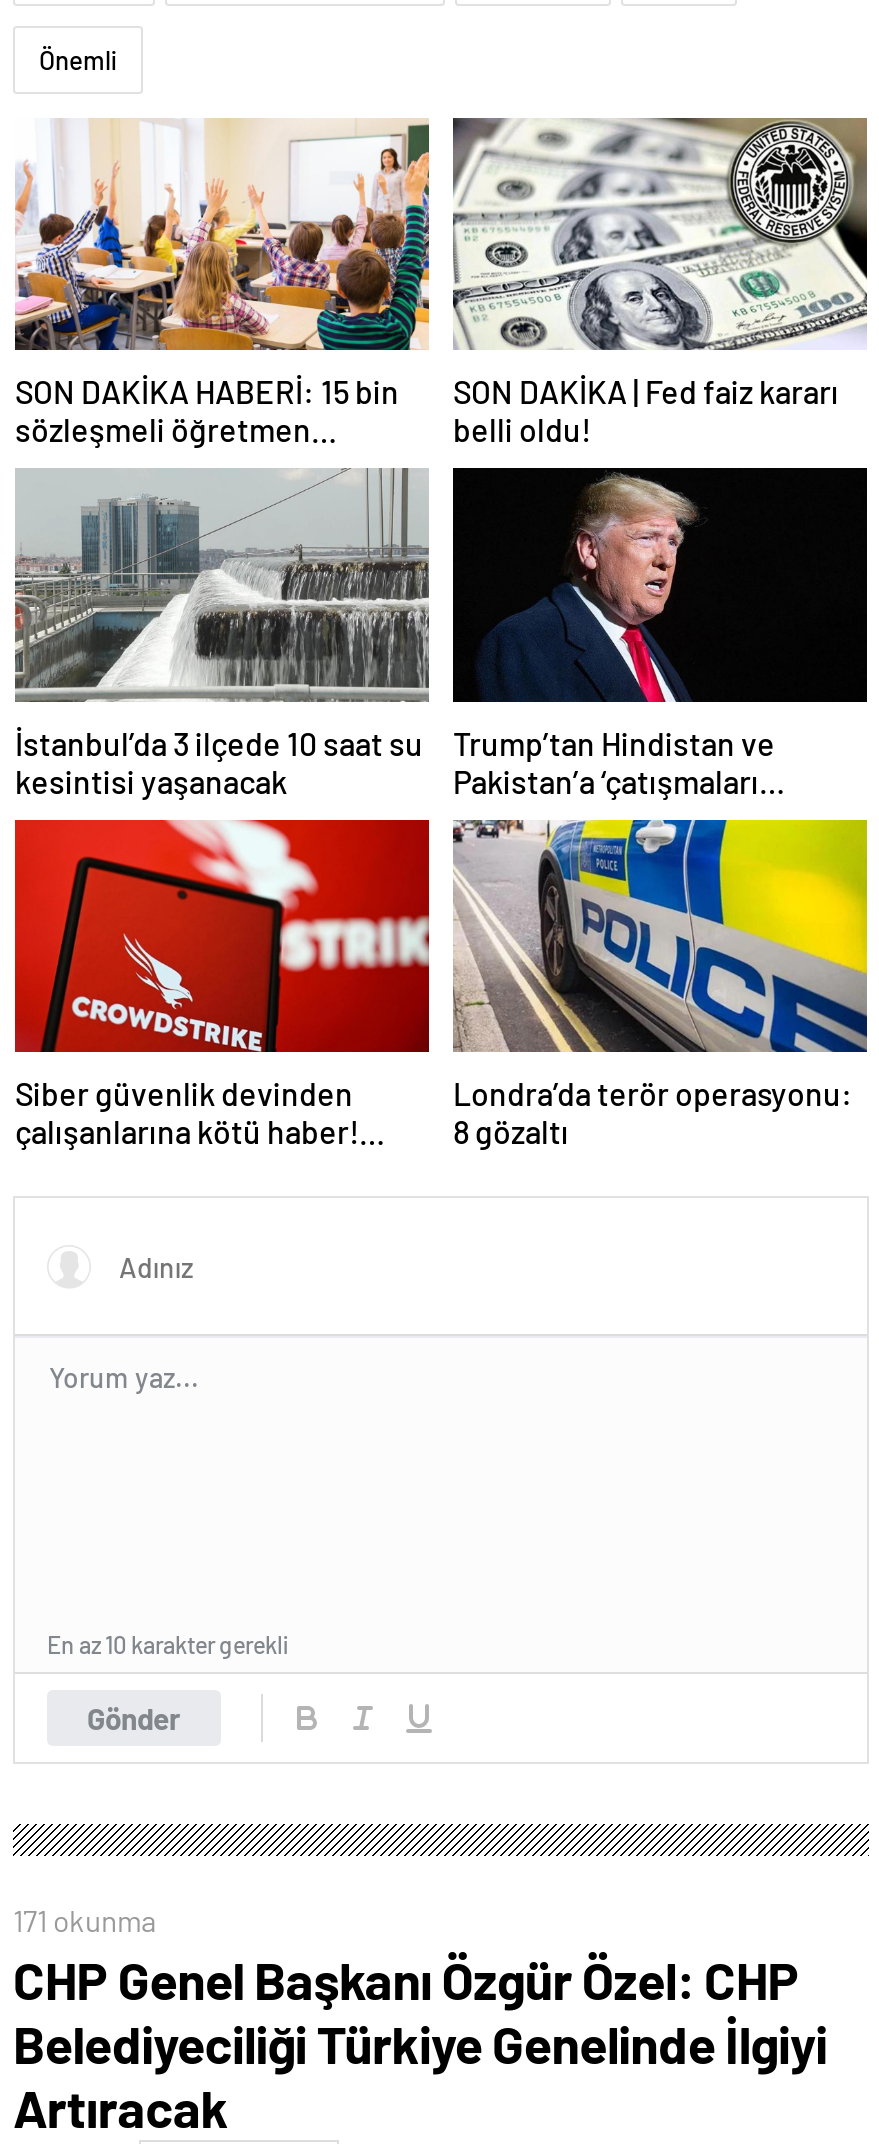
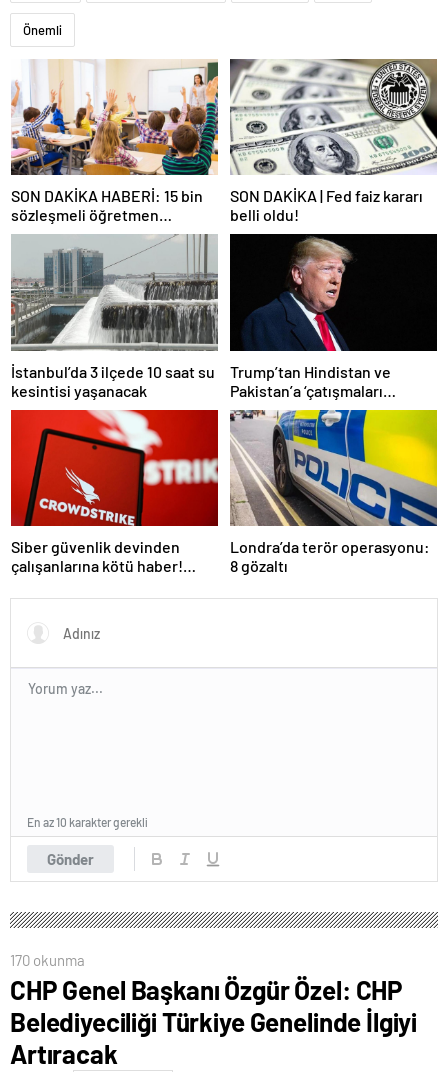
[13,1903,157,1939] 171 okunma -> [10,951,85,969] 170 okunma

